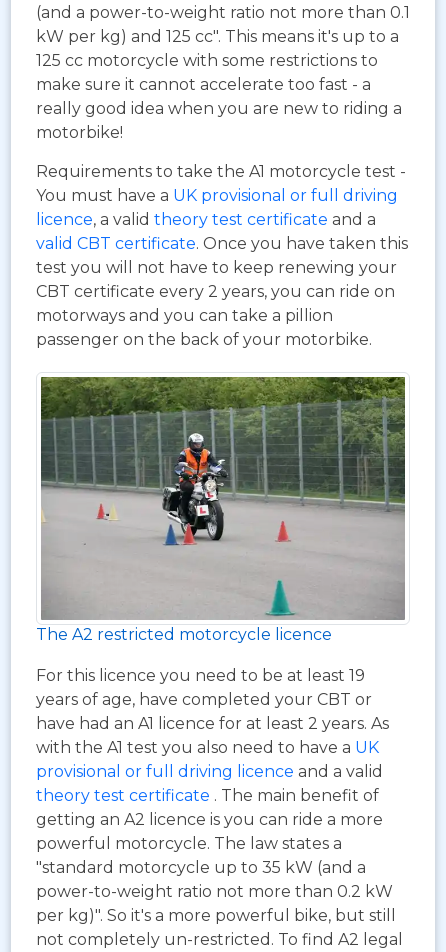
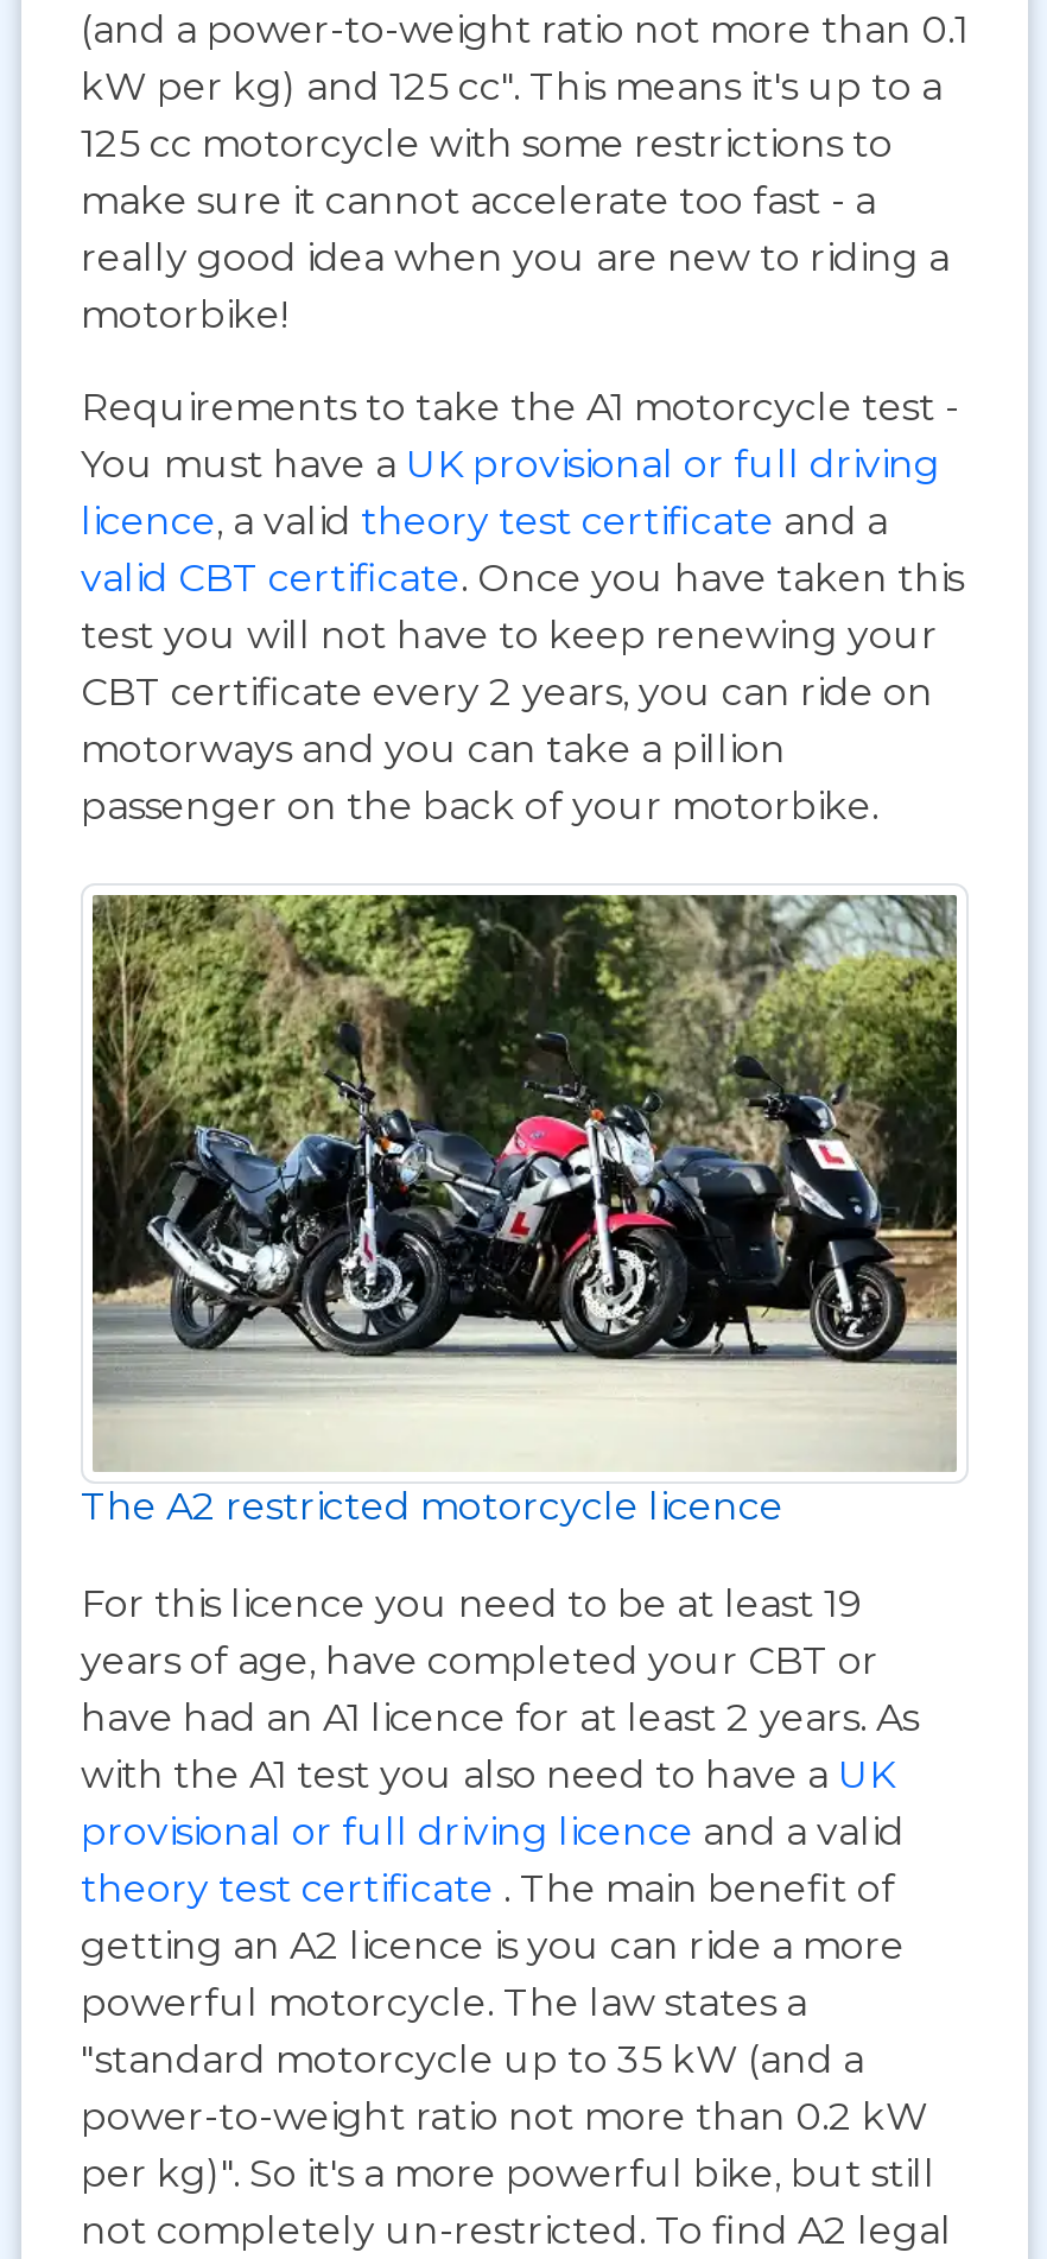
[40,376,406,620] [image] -> [90,895,957,1470] [image]

